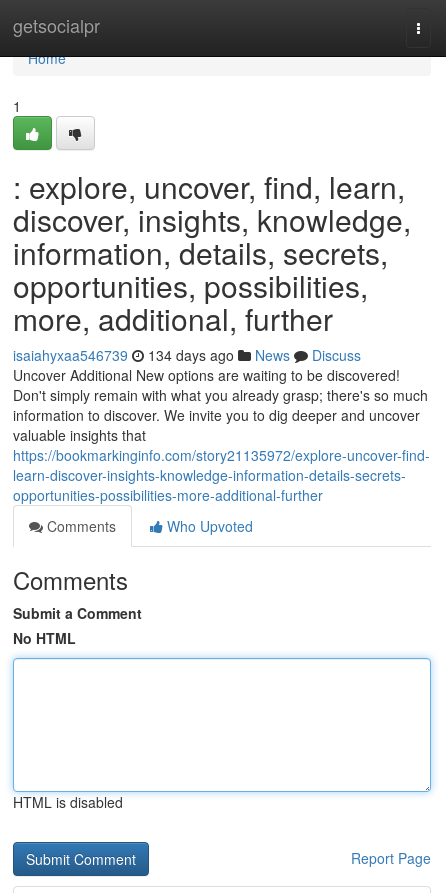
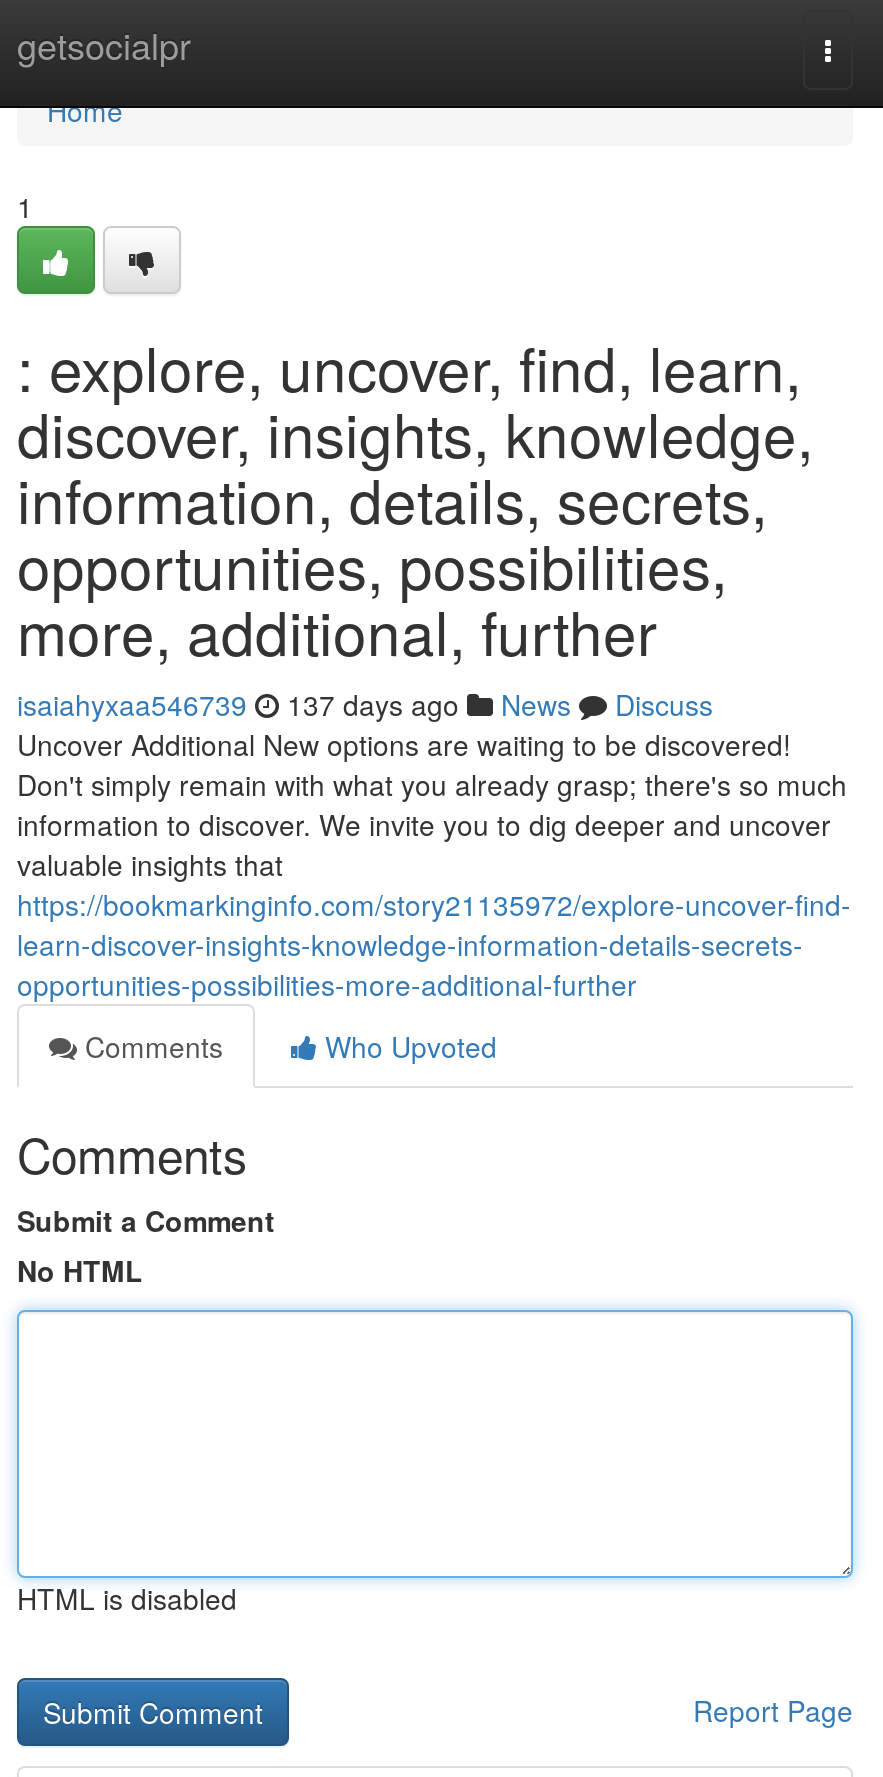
[13,345,361,365] isaiahyxaa546739 134 days ago News Discuss -> [17,684,713,724] isaiahyxaa546739 137 days ago News Discuss

